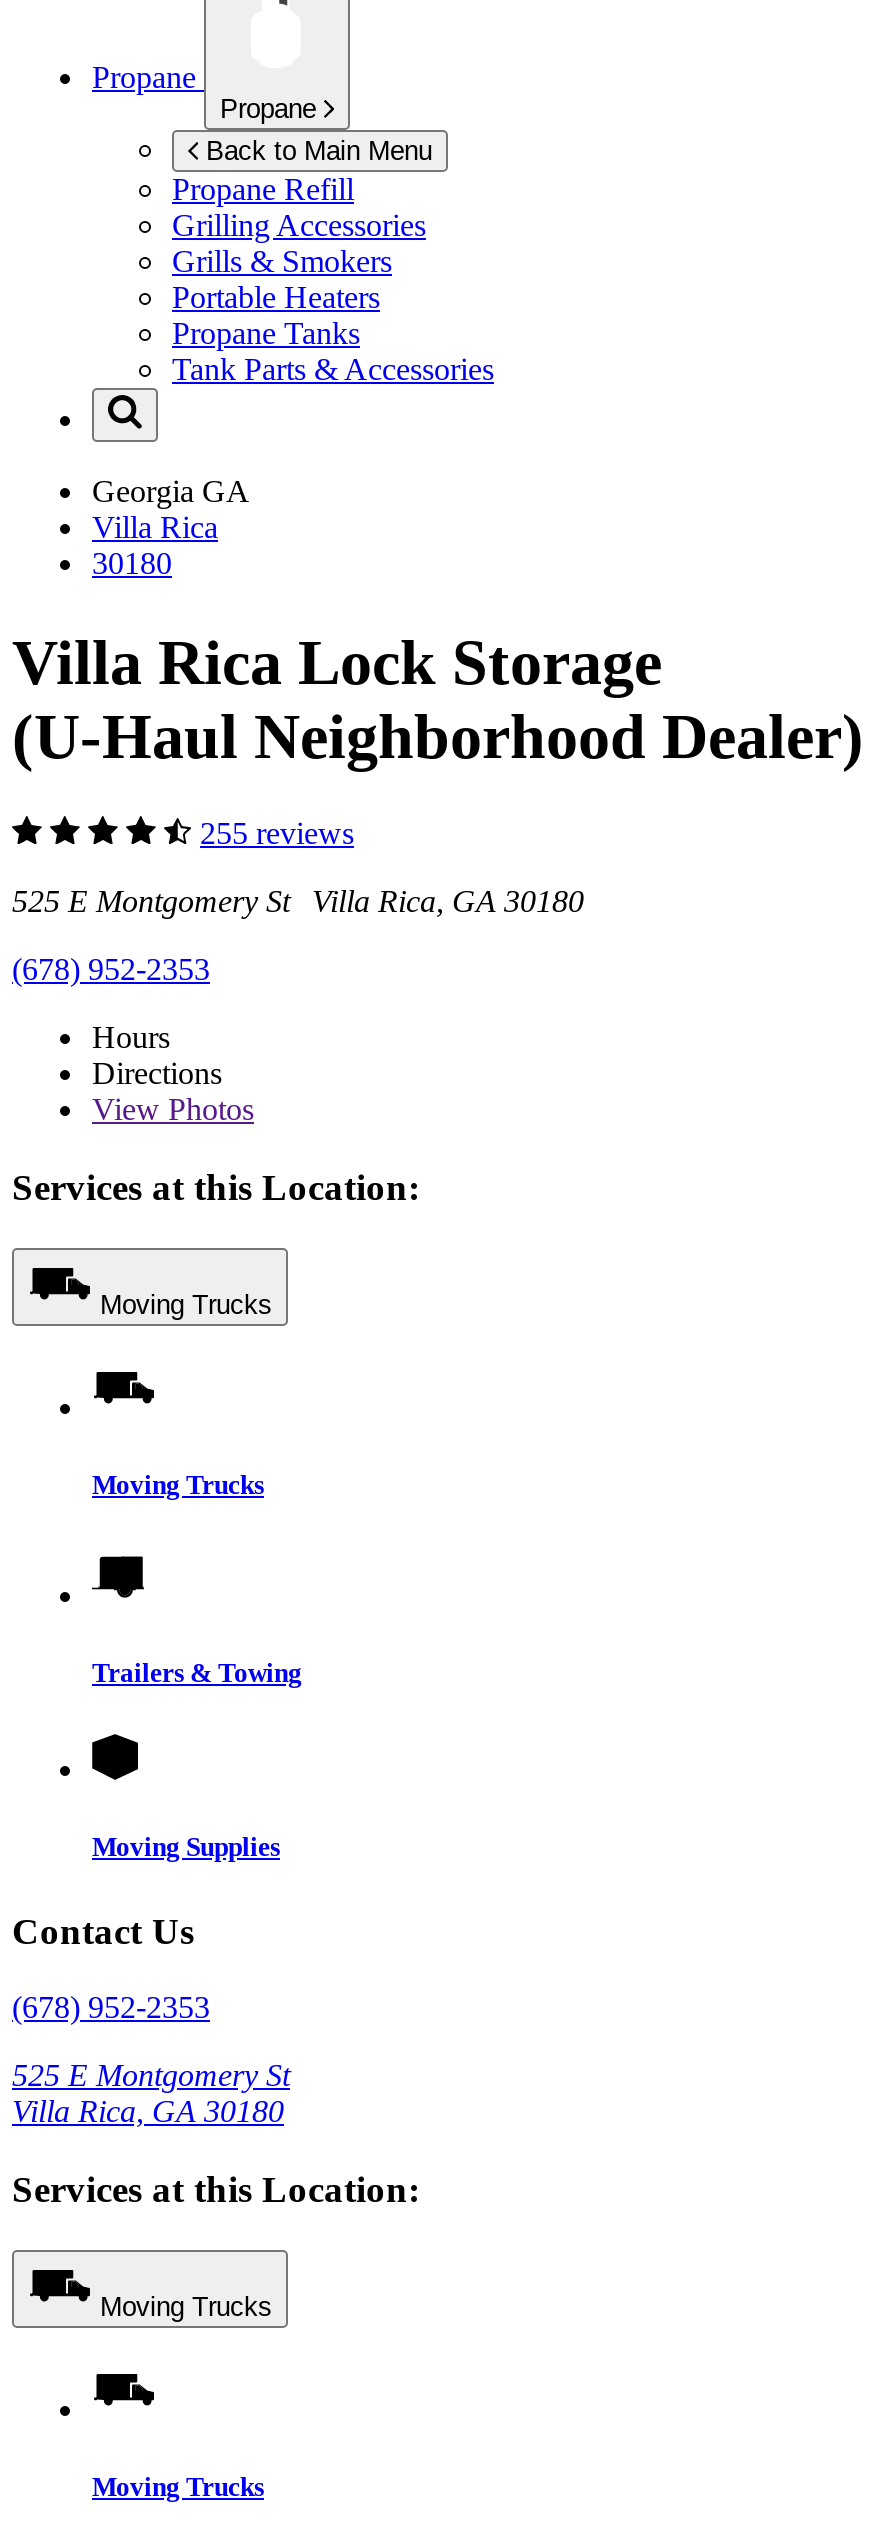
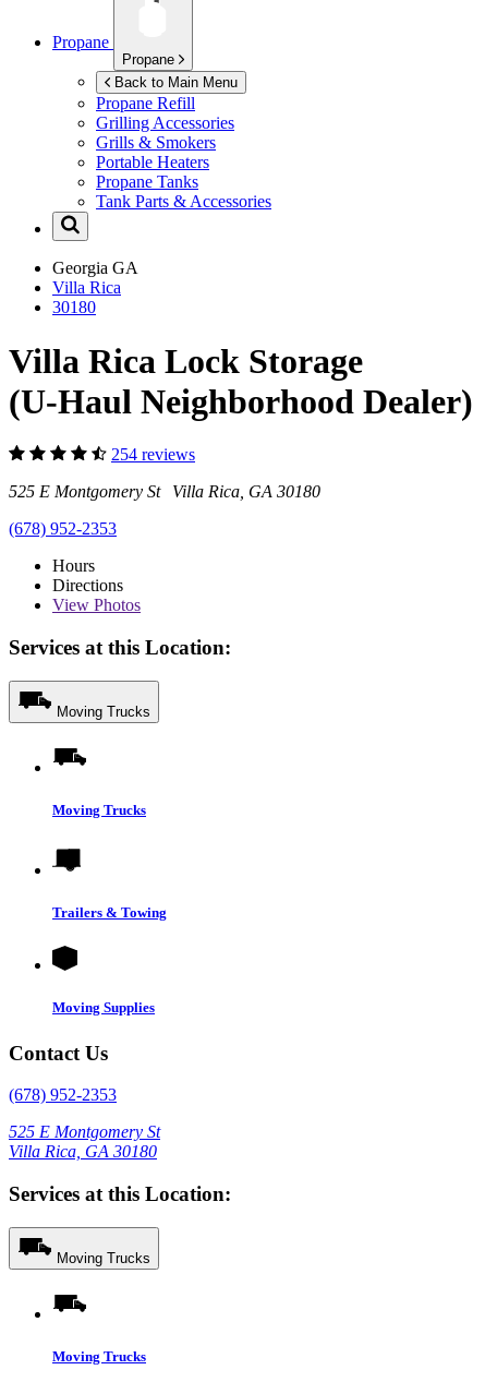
[200,816,354,850] 255 reviews -> [111,445,195,464] 254 reviews

